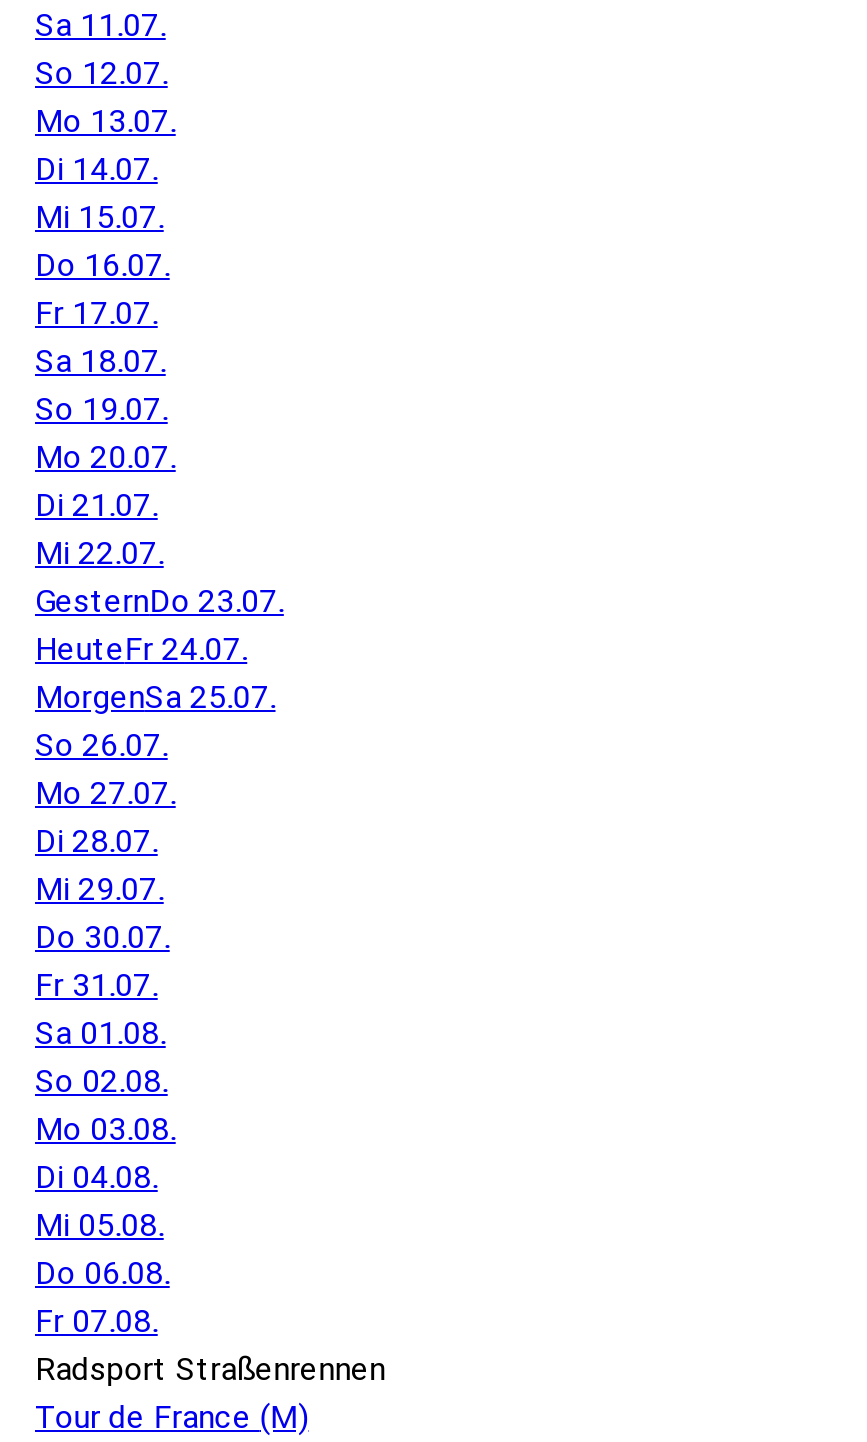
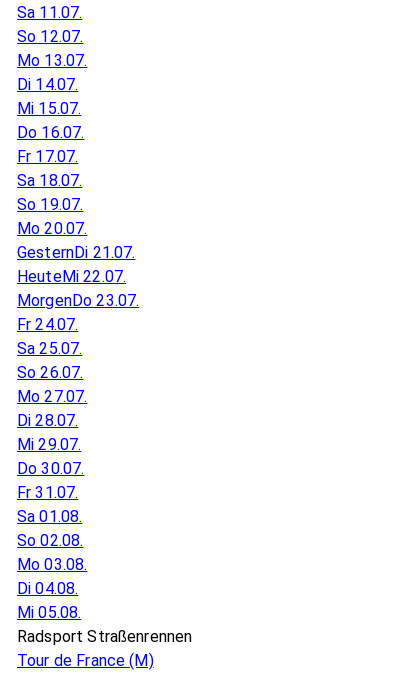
[35,486,284,716] Di 21.07. | Mi 22.07. | GesternDo 23.07. | HeuteFr 24.07. | MorgenSa 25.07. -> [17,243,139,358] GesternDi 21.07. | HeuteMi 22.07. | MorgenDo 23.07. | Fr 24.07. | Sa 25.07.
[35,1254,170,1340] Do 06.08. | Fr 07.08. -> none

